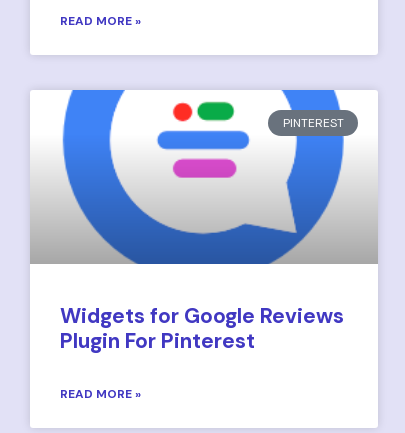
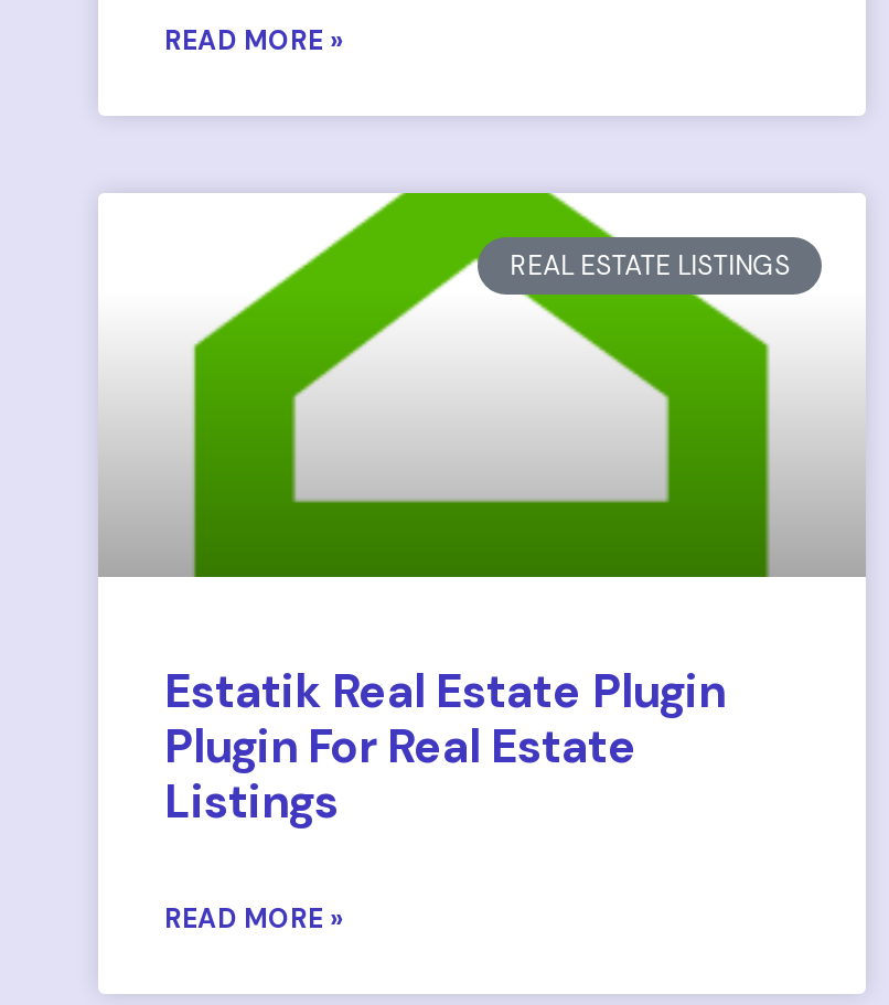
[62,89,344,265] [image] | PINTEREST -> [173,191,790,579] [image] | REAL ESTATE LISTINGS
[60,302,344,355] Widgets for Google Reviews | Plugin For Pinterest -> [164,661,725,833] Estatik Real Estate Plugin | Plugin For Real Estate | Listings

